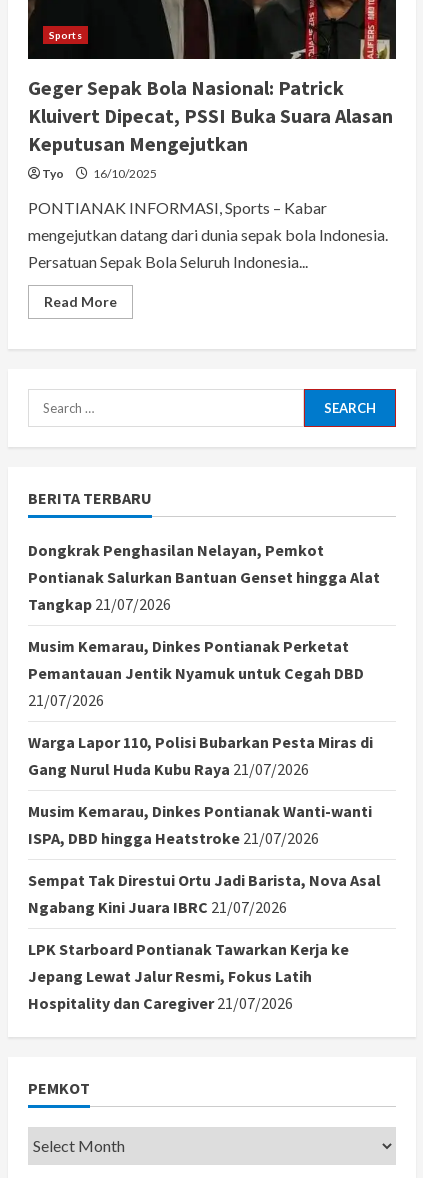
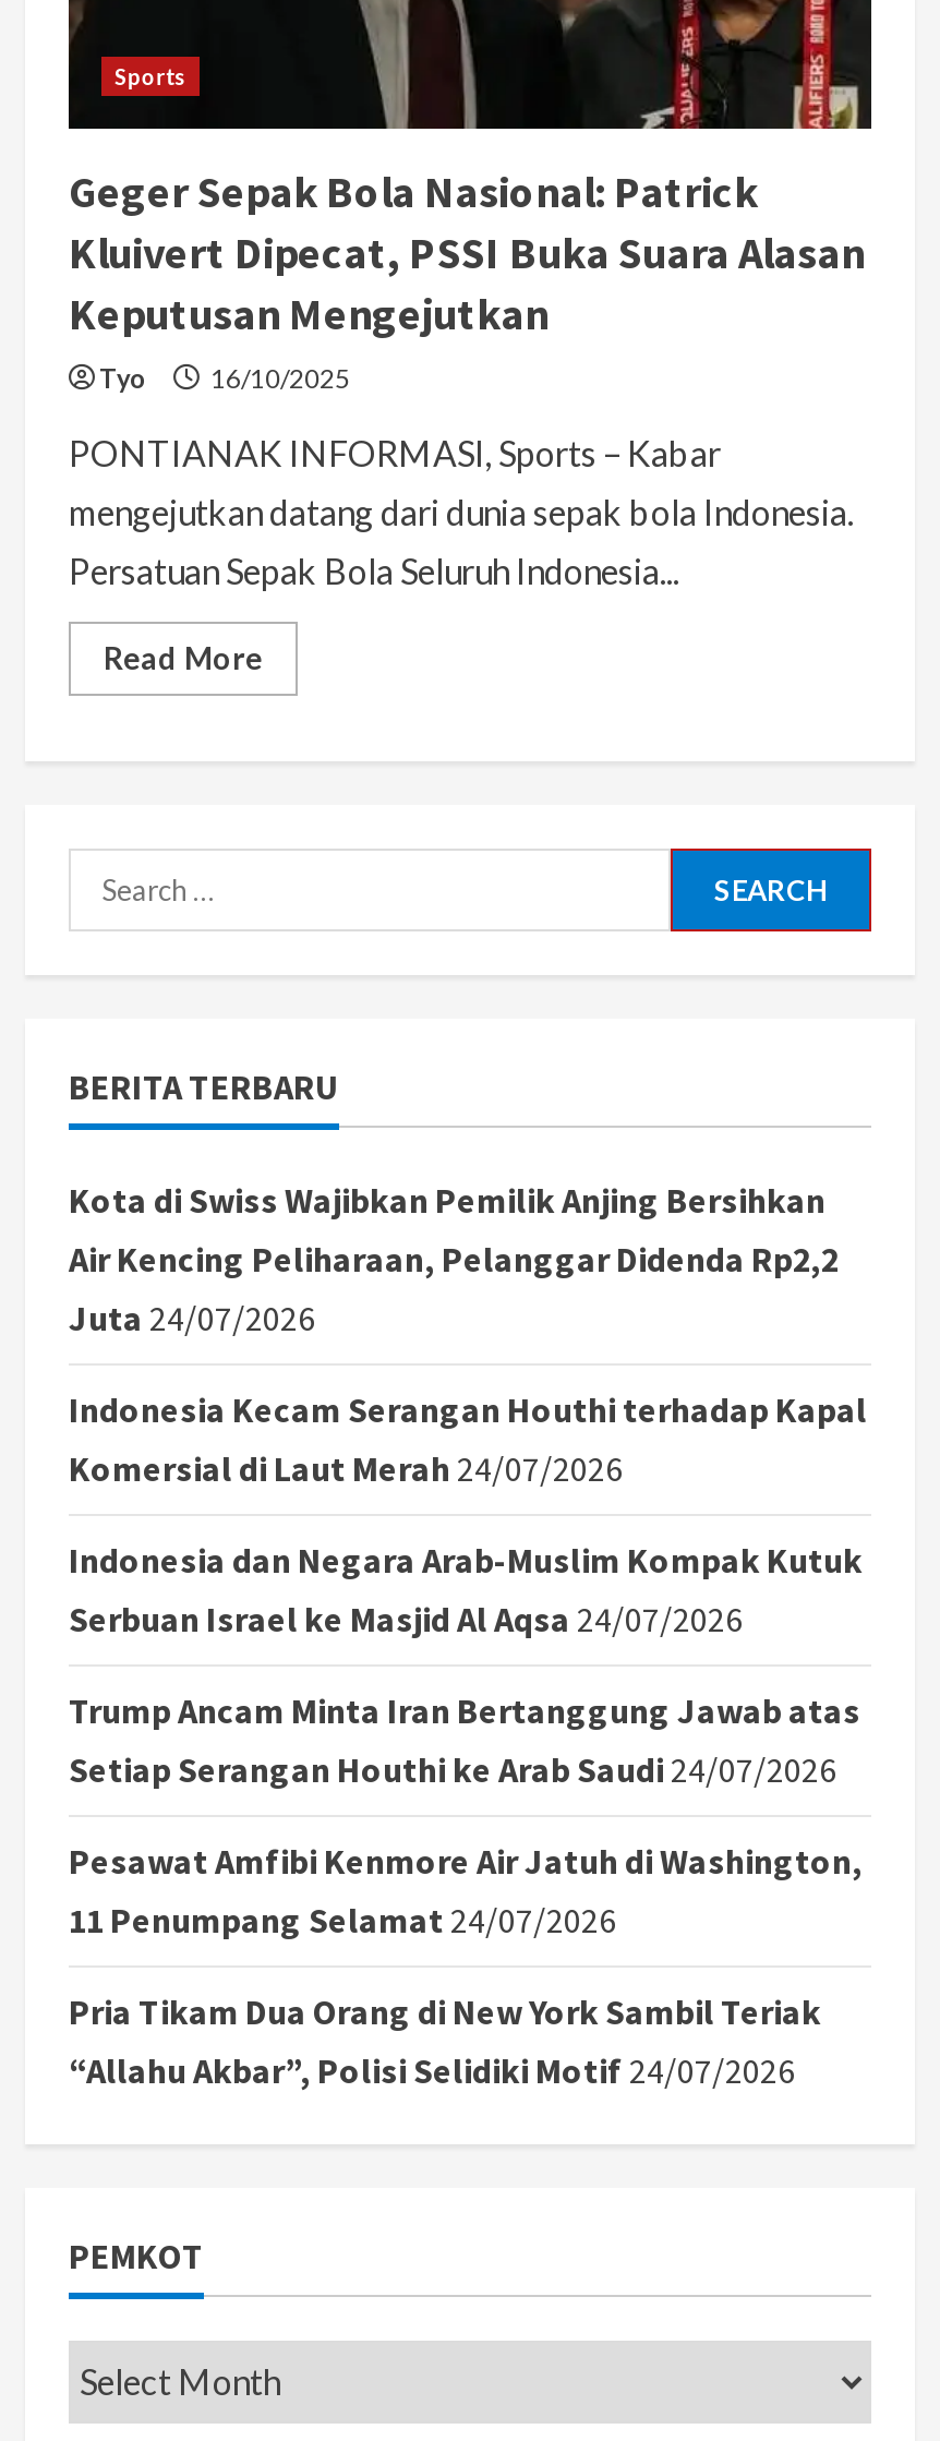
[28,540,380,614] Dongkrak Penghasilan Nelayan, Pemkot | Pontianak Salurkan Bantuan Genset hingga Alat | Tangkap 21/07/2026 -> [69,1178,839,1339] Kota di Swiss Wajibkan Pemilik Anjing Bersihkan | Air Kencing Peliharaan, Pelanggar Didenda Rp2,2 | Juta 24/07/2026
[28,636,364,710] Musim Kemarau, Dinkes Pontianak Perketat | Pemantauan Jentik Nyamuk untuk Cegah DBD | 21/07/2026 -> [69,1387,867,1490] Indonesia Kecam Serangan Houthi terhadap Kapal | Komersial di Laut Merah 24/07/2026
[28,732,373,779] Warga Lapor 110, Polisi Bubarkan Pesta Miras di | Gang Nurul Huda Kubu Raya 21/07/2026 -> [69,1538,863,1640] Indonesia dan Negara Arab-Muslim Kompak Kutuk | Serbuan Israel ke Masjid Al Aqsa 24/07/2026
[28,801,372,848] Musim Kemarau, Dinkes Pontianak Wanti-wanti | ISPA, DBD hingga Heatstroke 21/07/2026 -> [69,1688,860,1791] Trump Ancam Minta Iran Bertanggung Jawab atas | Setiap Serangan Houthi ke Arab Saudi 24/07/2026
[28,870,381,917] Sempat Tak Direstui Ortu Jadi Barista, Nova Asal | Ngabang Kini Juara IBRC 21/07/2026 -> [69,1839,863,1941] Pesawat Amfibi Kenmore Air Jatuh di Washington, | 11 Penumpang Selamat 24/07/2026
[28,939,349,1013] LPK Starboard Pontianak Tawarkan Kerja ke | Jepang Lewat Jalur Resmi, Fokus Latih | Hospitality dan Caregiver 21/07/2026 -> [69,1989,821,2092] Pria Tikam Dua Orang di New York Sambil Teriak | “Allahu Akbar”, Polisi Selidiki Motif 24/07/2026

